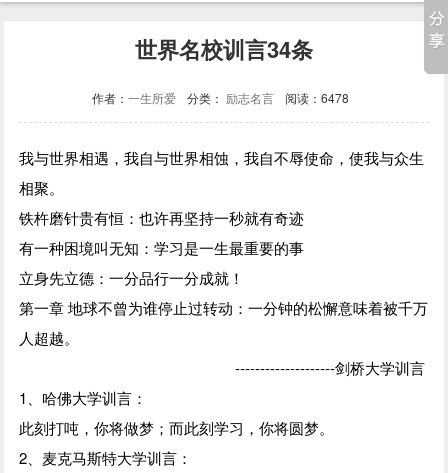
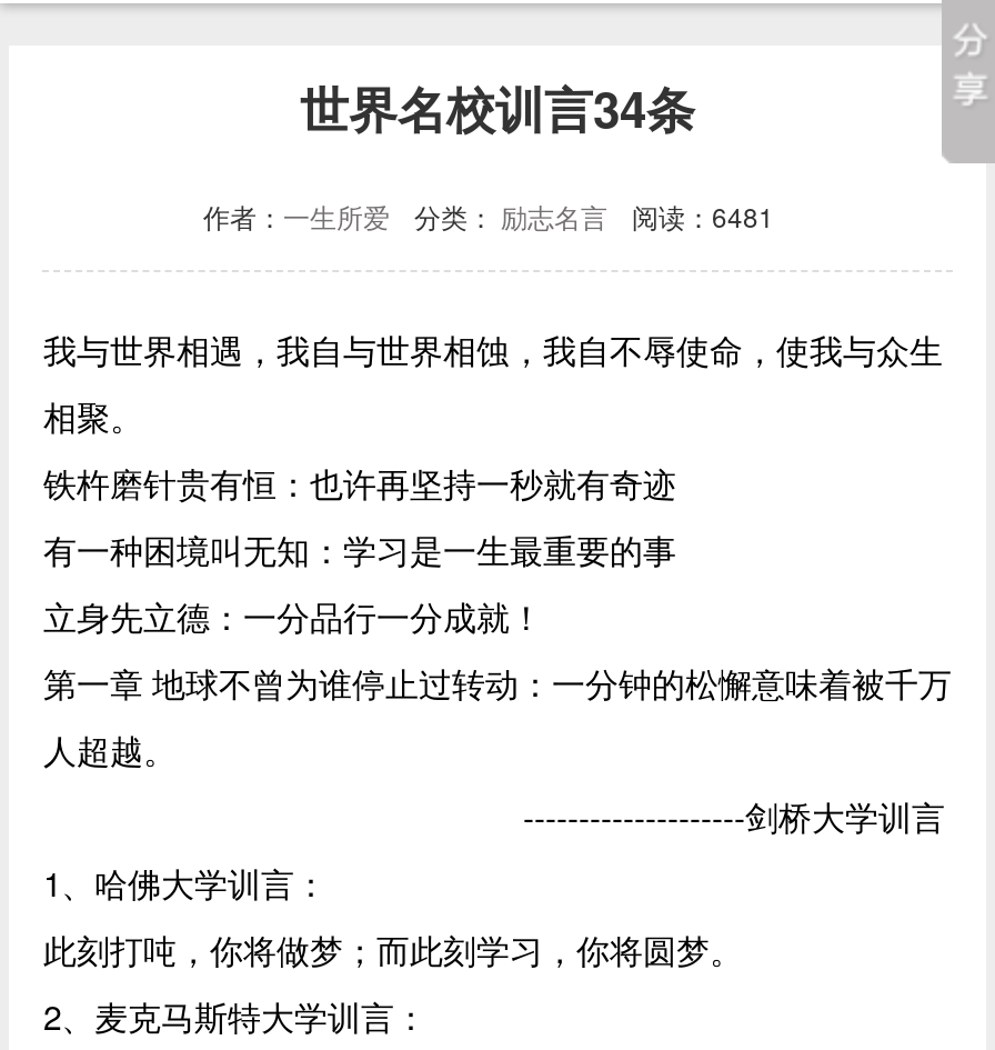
[91,89,348,106] 作者：一生所爱 分类：励志名言 阅读：6478 -> [203,197,774,234] 作者：一生所爱 分类：励志名言 阅读：6481

